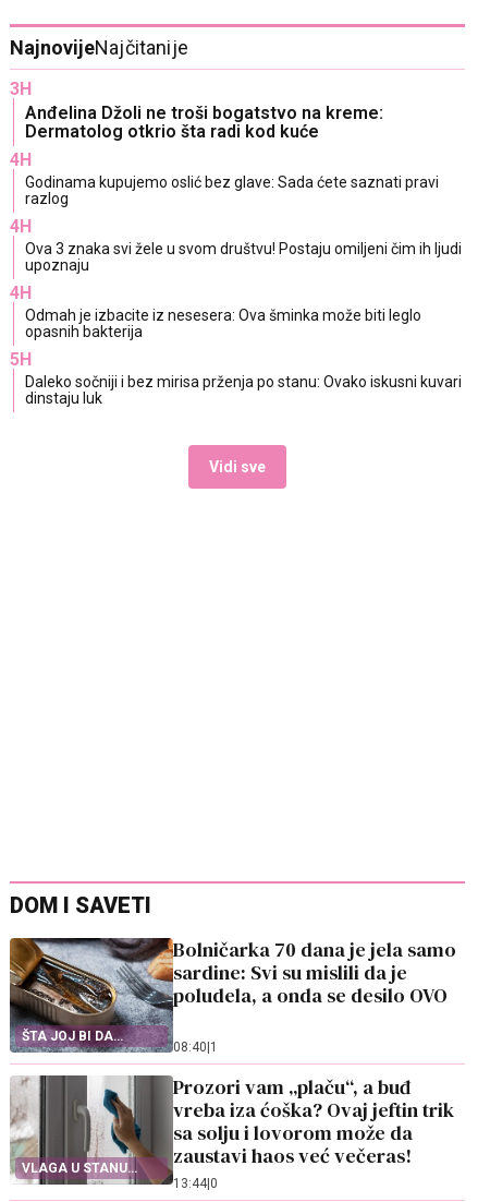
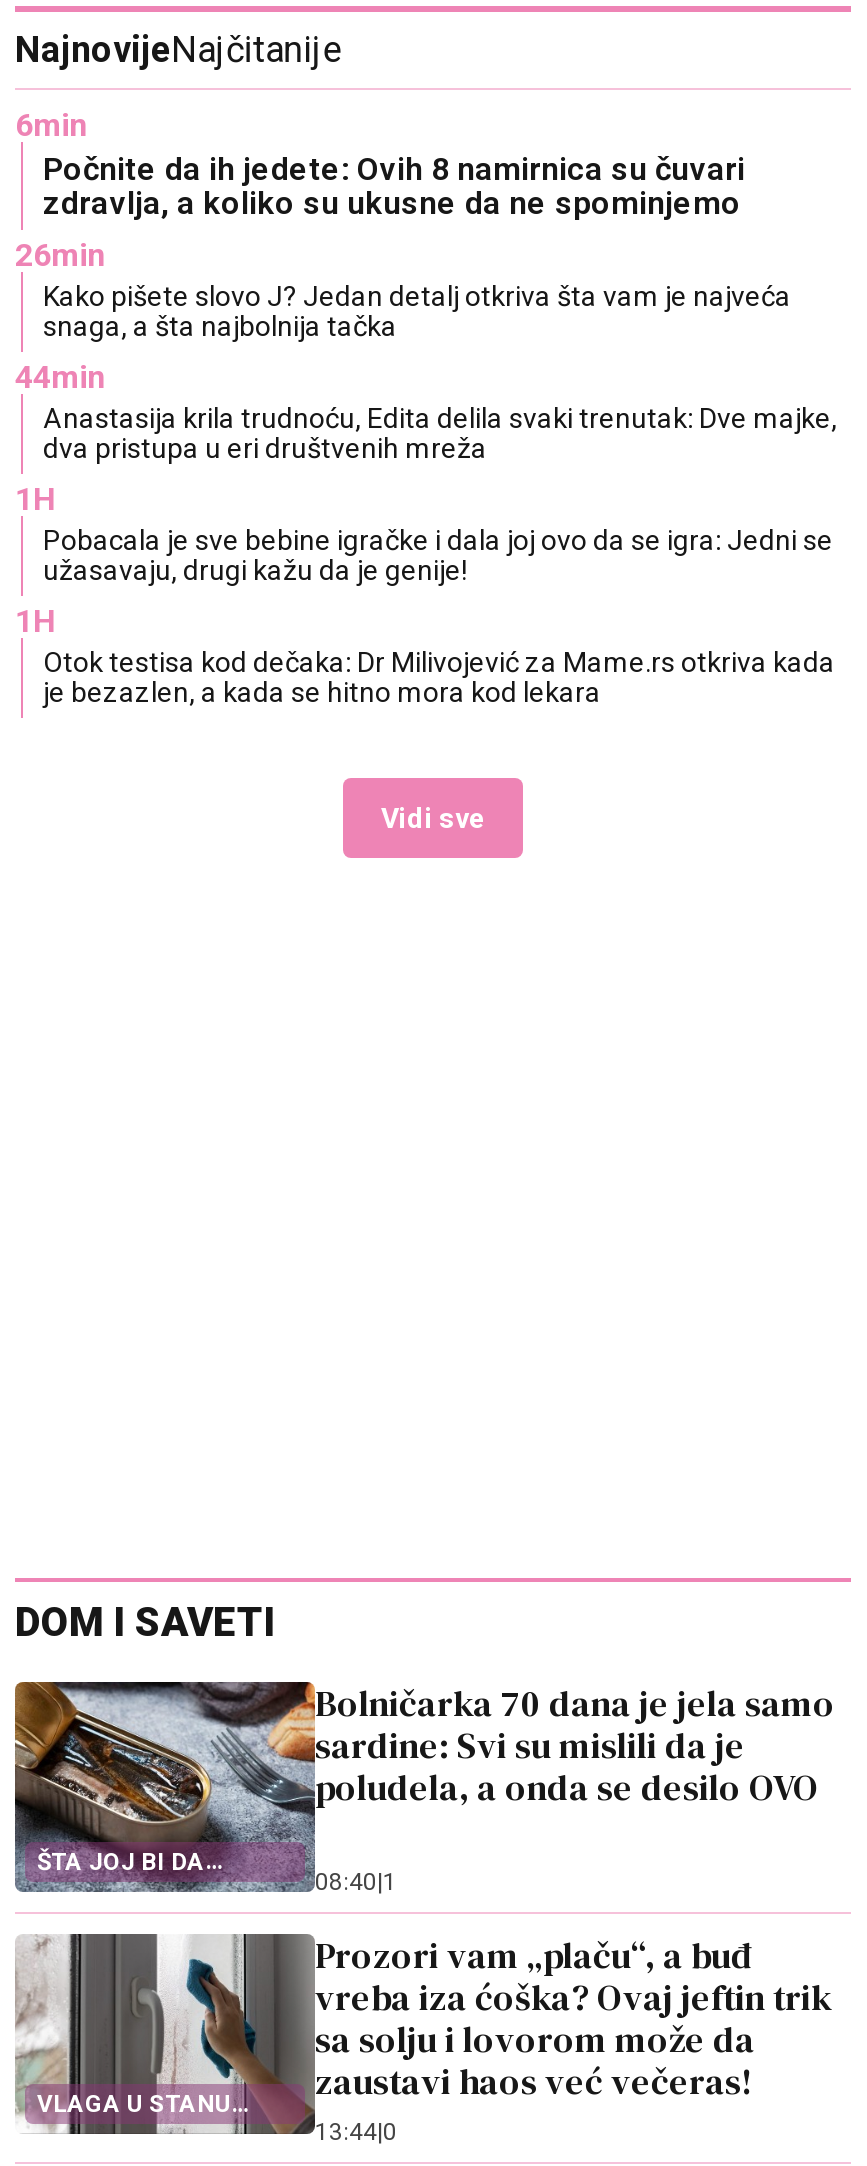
[10,78,462,406] 3H | Anđelina Džoli ne troši bogatstvo na kreme: | Dermatolog otkrio šta radi kod kuće | 4H | Godinama kupujemo oslić bez glave: Sada ćete saznati pravi | razlog | 4H | Ova 3 znaka svi žele u svom društvu! Postaju omiljeni čim ih ljudi | upoznaju | 4H | Odmah je izbacite iz nesesera: Ova šminka može biti leglo | opasnih bakterija | 5H | Daleko sočniji i bez mirisa prženja po stanu: Ovako iskusni kuvari | dinstaju luk -> [15,105,837,707] 6min | Počnite da ih jedete: Ovih 8 namirnica su čuvari | zdravlja, a koliko su ukusne da ne spominjemo | 26min | Kako pišete slovo J? Jedan detalj otkriva šta vam je najveća | snaga, a šta najbolnija tačka | 44min | Anastasija krila trudnoću, Edita delila svaki trenutak: Dve majke, | dva pristupa u eri društvenih mreža | 1H | Pobacala je sve bebine igračke i dala joj ovo da se igra: Jedni se | užasavaju, drugi kažu da je genije! | 1H | Otok testisa kod dečaka: Dr Milivojević za Mame.rs otkriva kada | je bezazlen, a kada se hitno mora kod lekara

